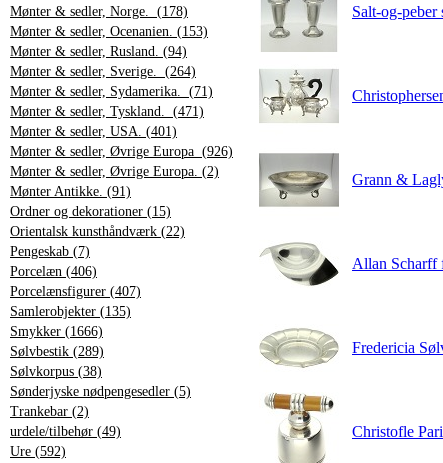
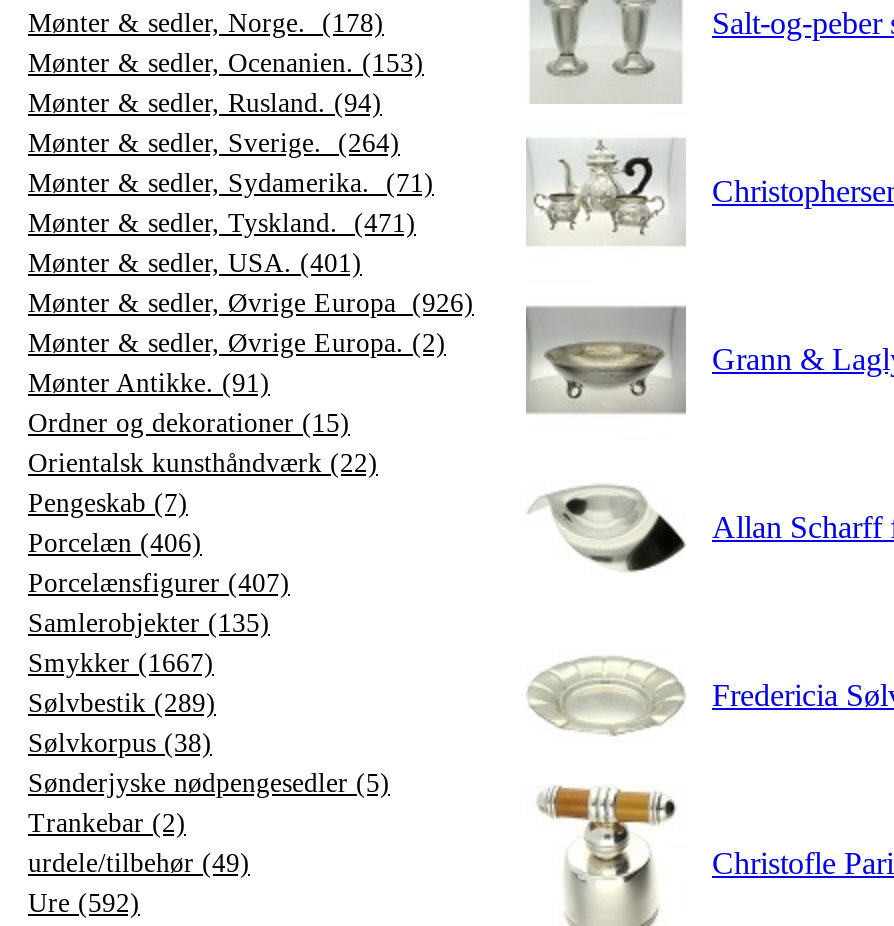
[10,324,103,339] Smykker (1666) -> [28,648,214,678] Smykker (1667)

